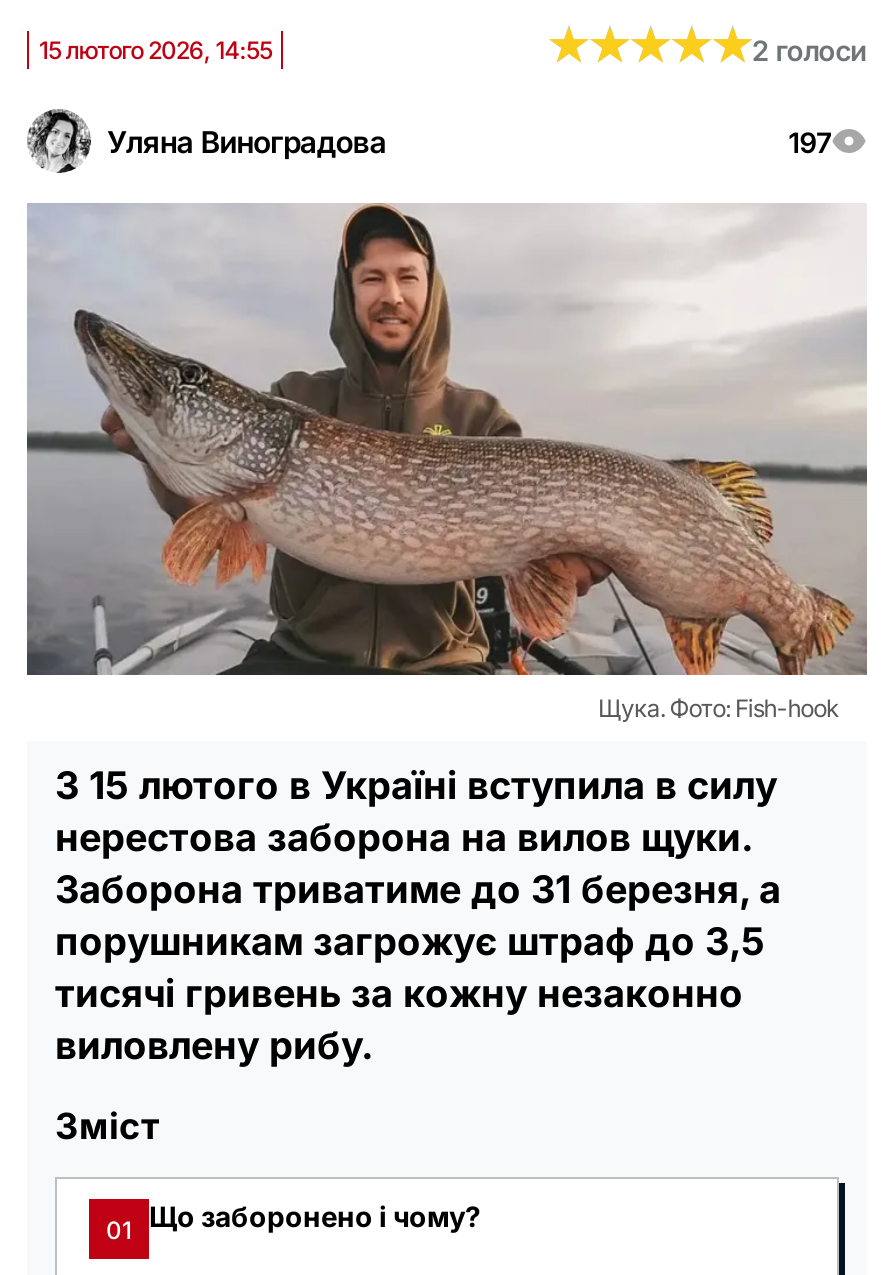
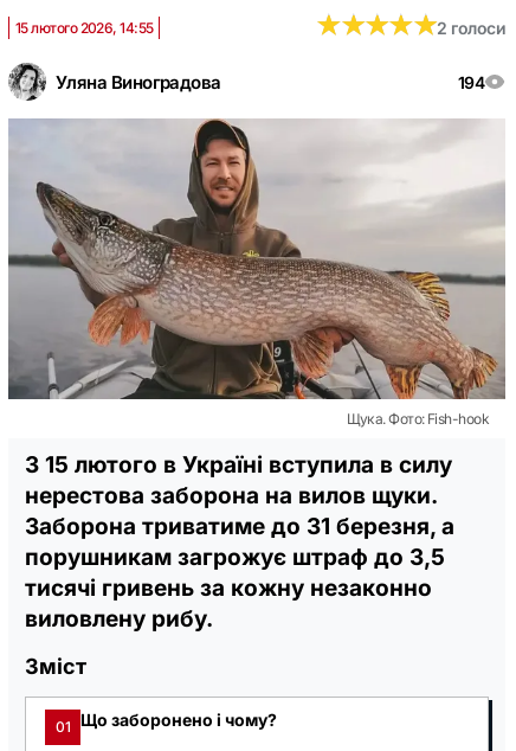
[788,124,831,158] 197 -> [458,72,484,92] 194

